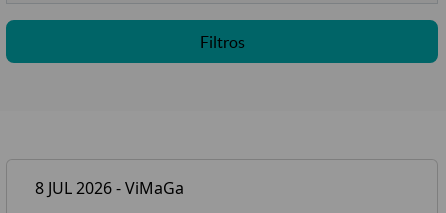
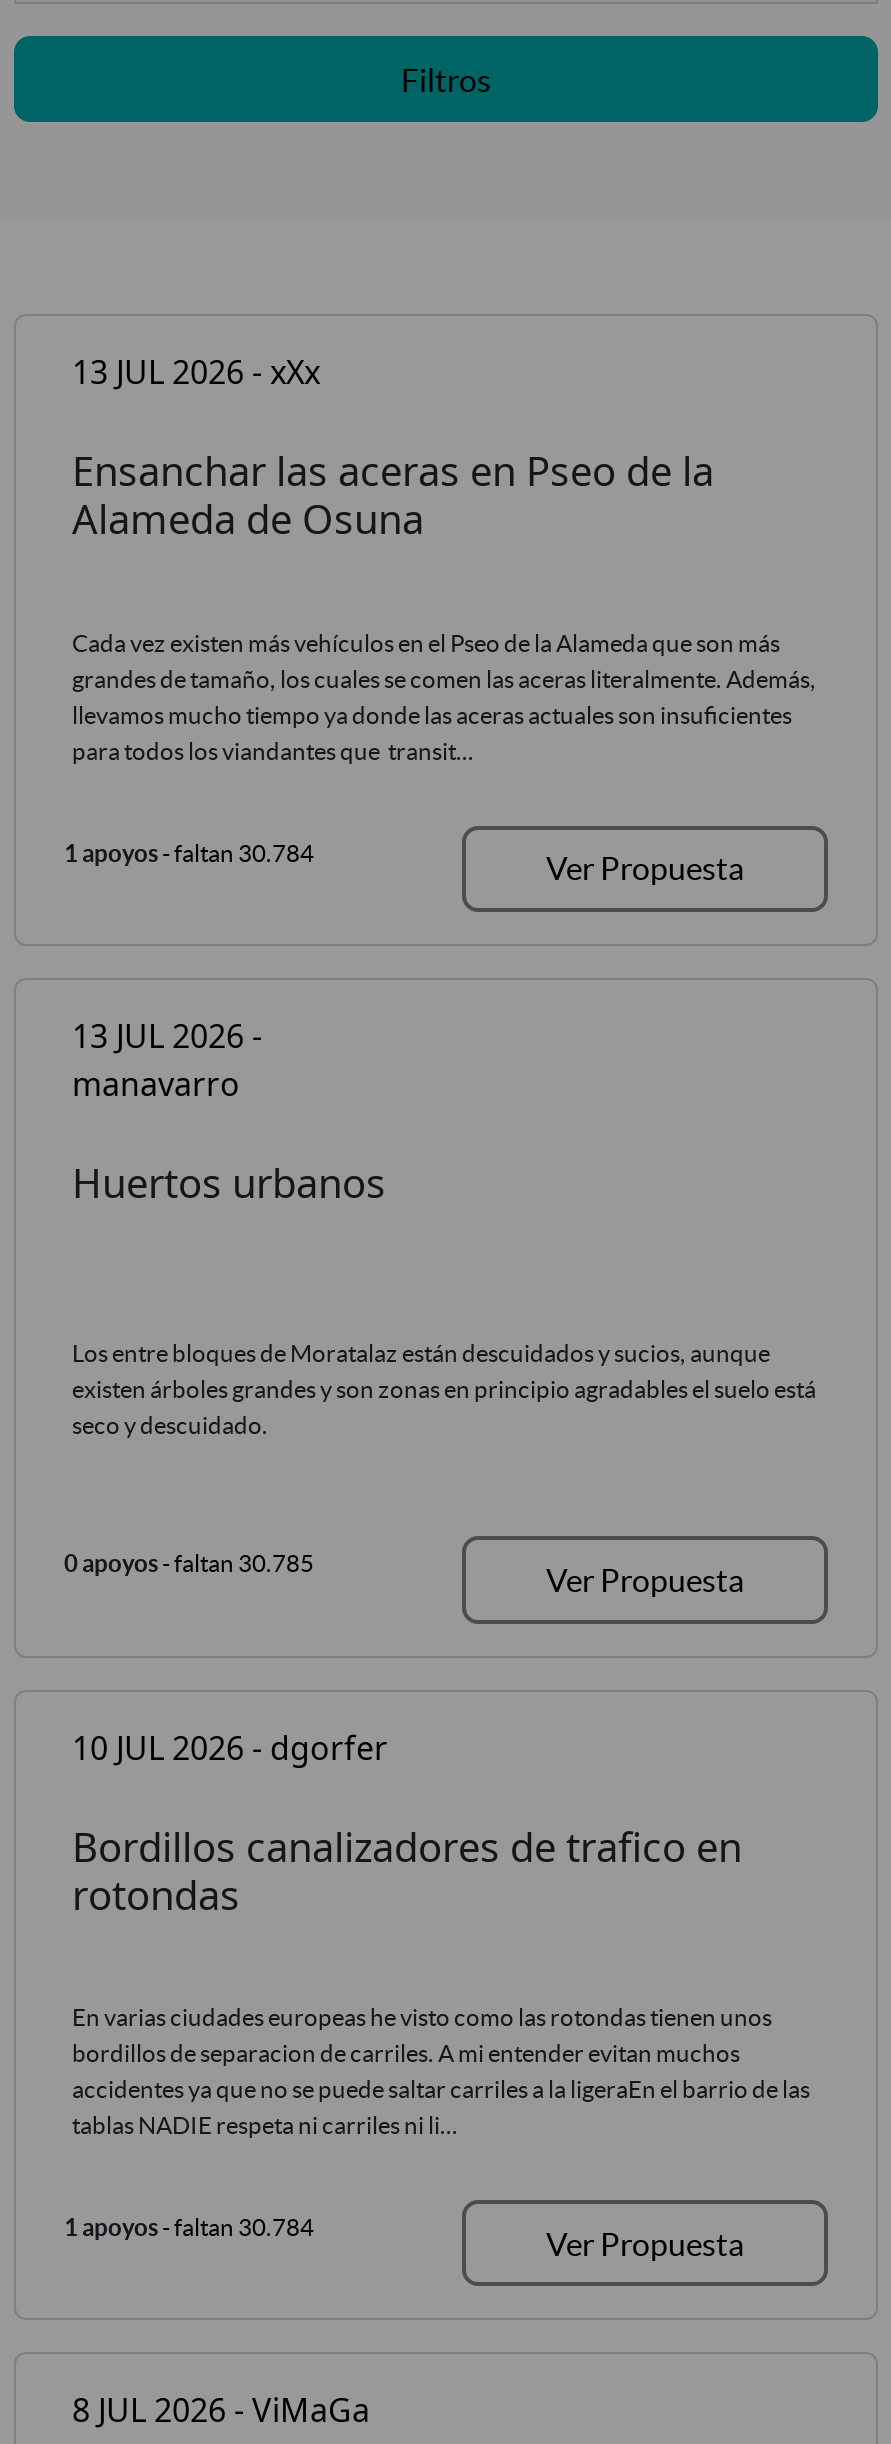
none -> [64,840,744,887] 1 apoyos - faltan 30.784 | Ver Propuesta
none -> [64,1551,744,1598] 0 apoyos - faltan 30.785 | Ver Propuesta
none -> [64,2214,744,2261] 1 apoyos - faltan 30.784 | Ver Propuesta
none -> [72,351,816,764] 13 JUL 2026 - xXx | Ensanchar las aceras en Pseo de la | Alameda de Osuna | Cada vez existen más vehículos en el Pseo de la Alameda que son más | grandes de tamaño, los cuales se comen las aceras literalmente. Además, | llevamos mucho tiempo ya donde las aceras actuales son insuficientes | para todos los viandantes que transit...
none -> [72,1014,816,1439] 13 JUL 2026 - | manavarro | Huertos urbanos | Los entre bloques de Moratalaz están descuidados y sucios, aunque | existen árboles grandes y son zonas en principio agradables el suelo está | seco y descuidado.
none -> [72,1725,810,2138] 10 JUL 2026 - dgorfer | Bordillos canalizadores de trafico en | rotondas | En varias ciudades europeas he visto como las rotondas tienen unos | bordillos de separacion de carriles. A mi entender evitan muchos | accidentes ya que no se puede saltar carriles a la ligeraEn el barrio de las | tablas NADIE respeta ni carriles ni li...

